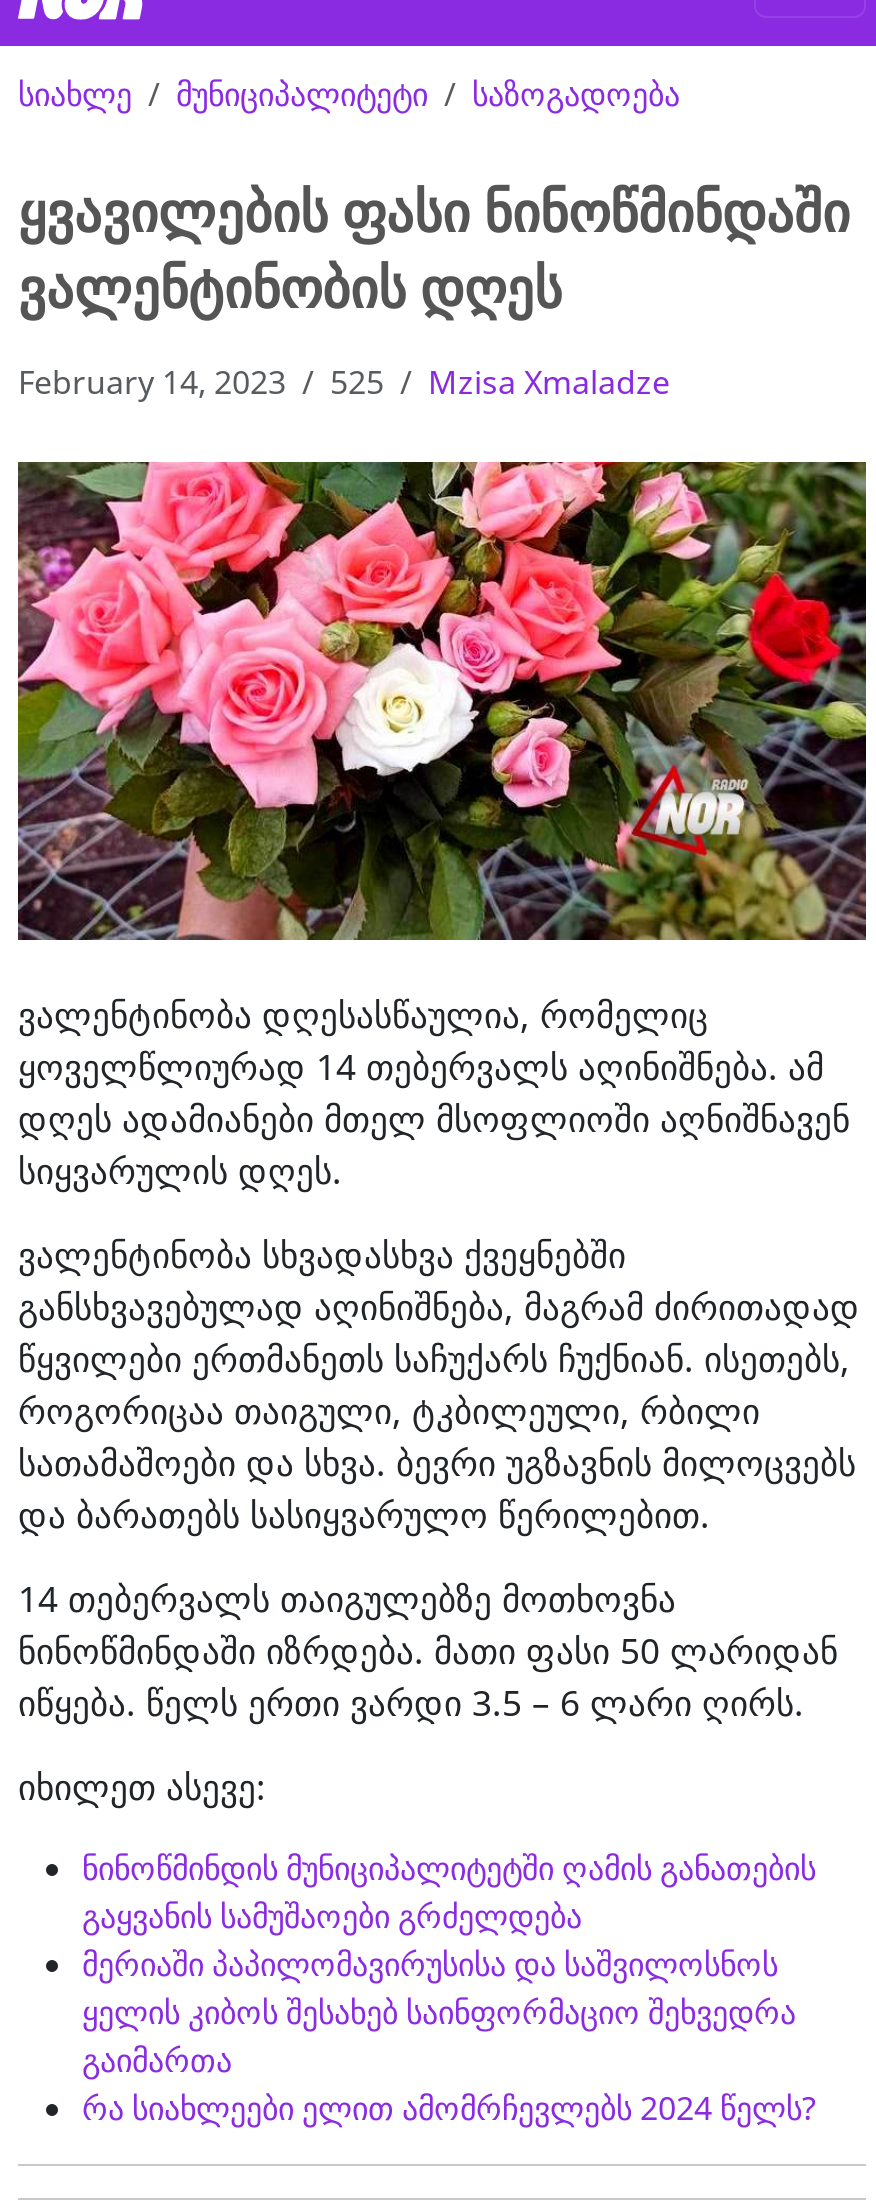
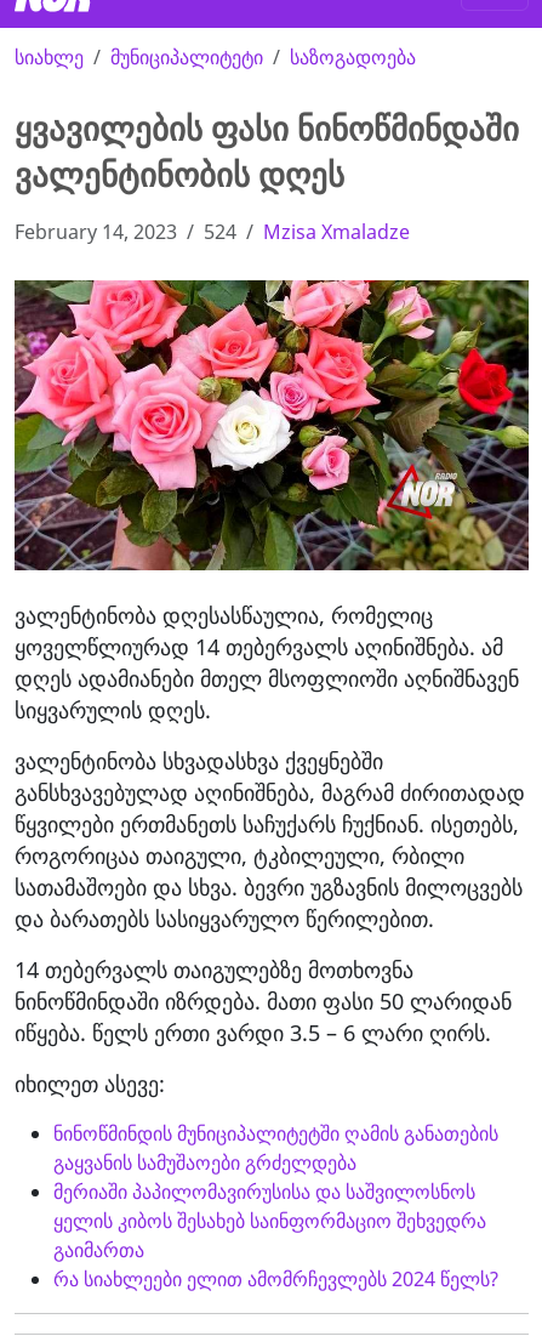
[18,361,670,405] February 14, 2023 525 Mzisa Xmaladze -> [15,219,410,246] February 14, 2023 524 Mzisa Xmaladze

